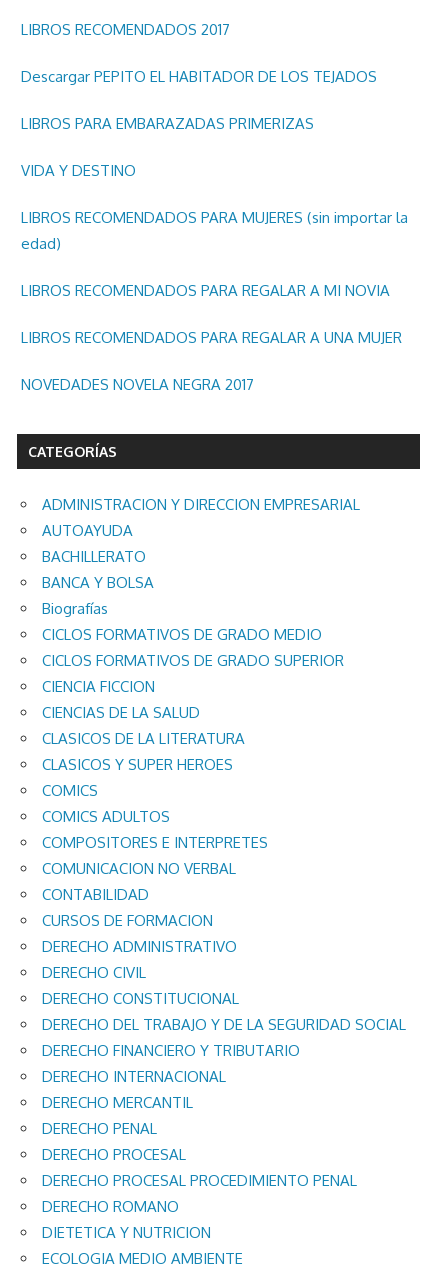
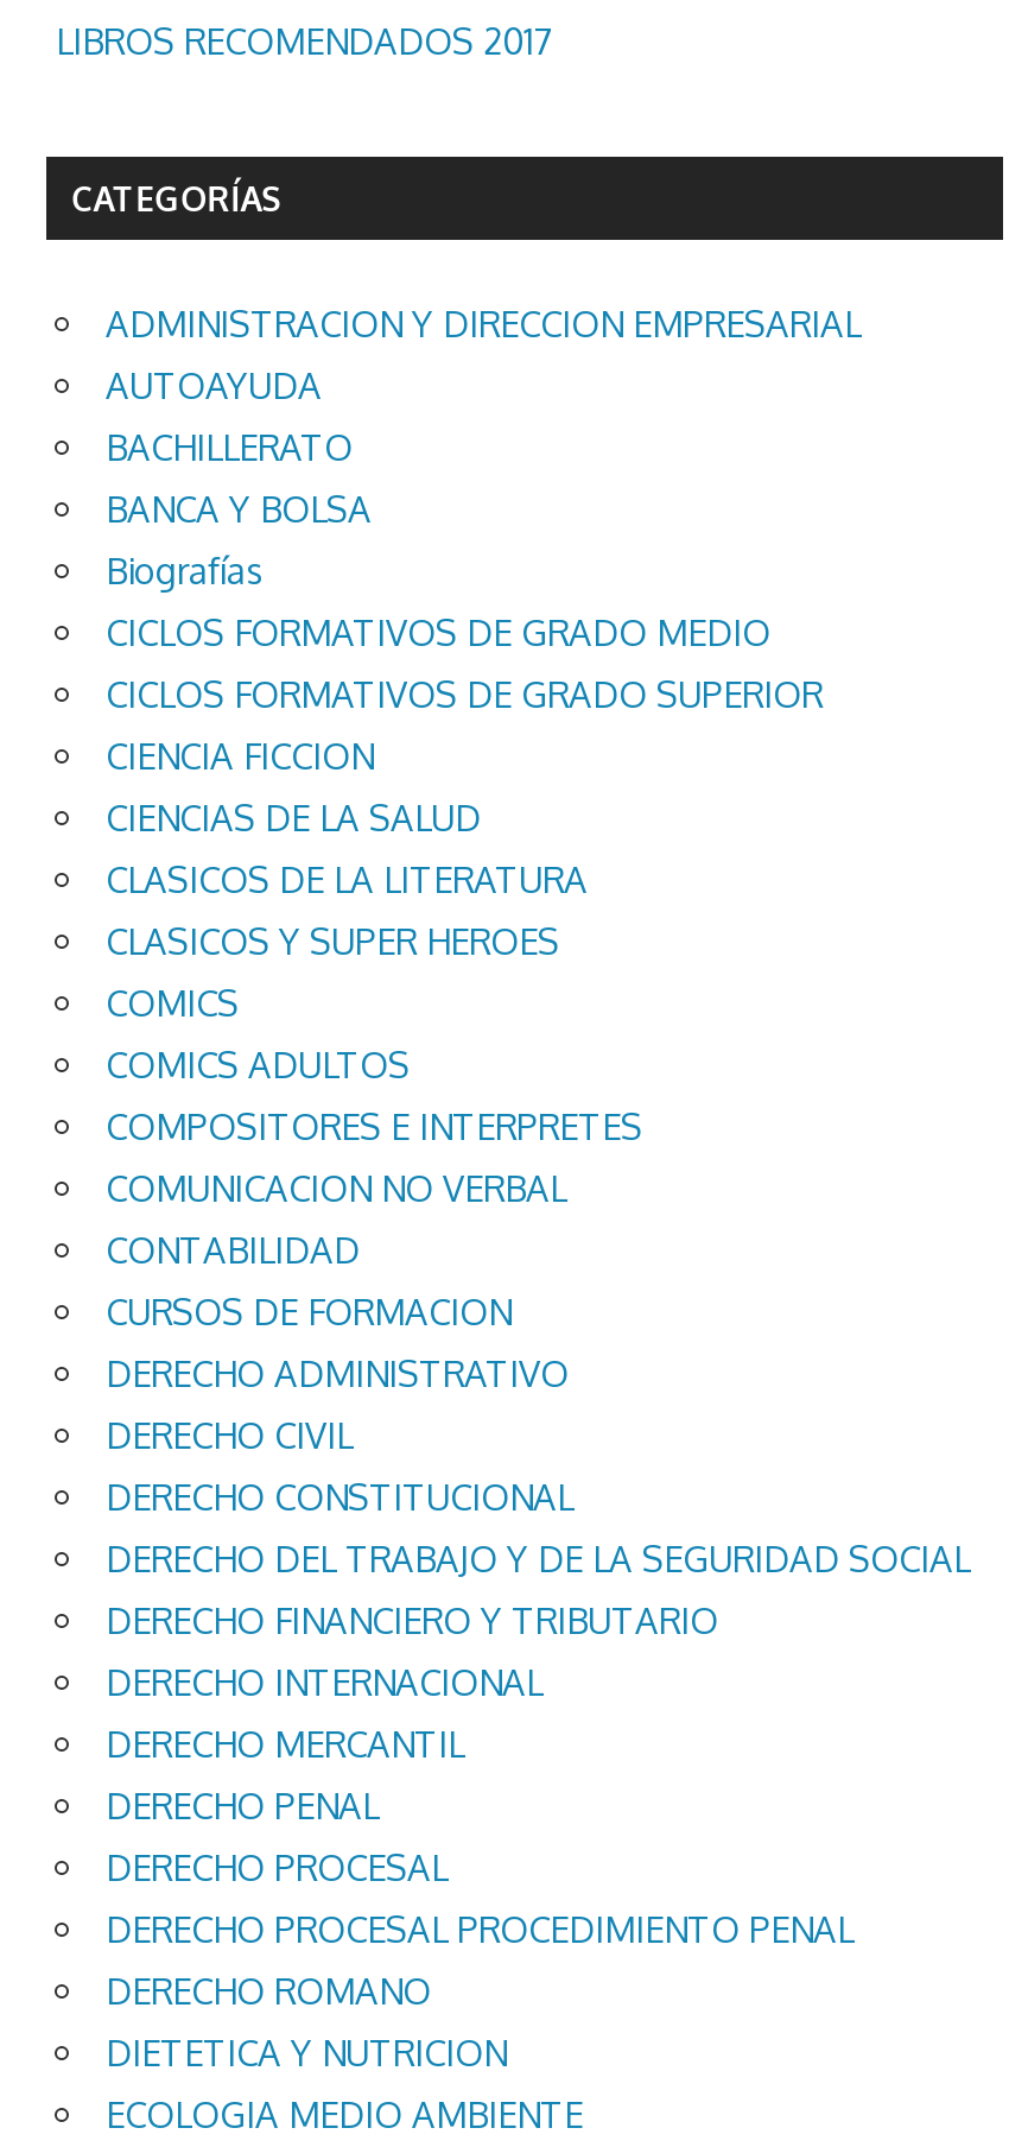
[21,67,408,394] Descargar PEPITO EL HABITADOR DE LOS TEJADOS | LIBROS PARA EMBARAZADAS PRIMERIZAS | VIDA Y DESTINO | LIBROS RECOMENDADOS PARA MUJERES (sin importar la | edad) | LIBROS RECOMENDADOS PARA REGALAR A MI NOVIA | LIBROS RECOMENDADOS PARA REGALAR A UNA MUJER | NOVEDADES NOVELA NEGRA 2017 -> none

